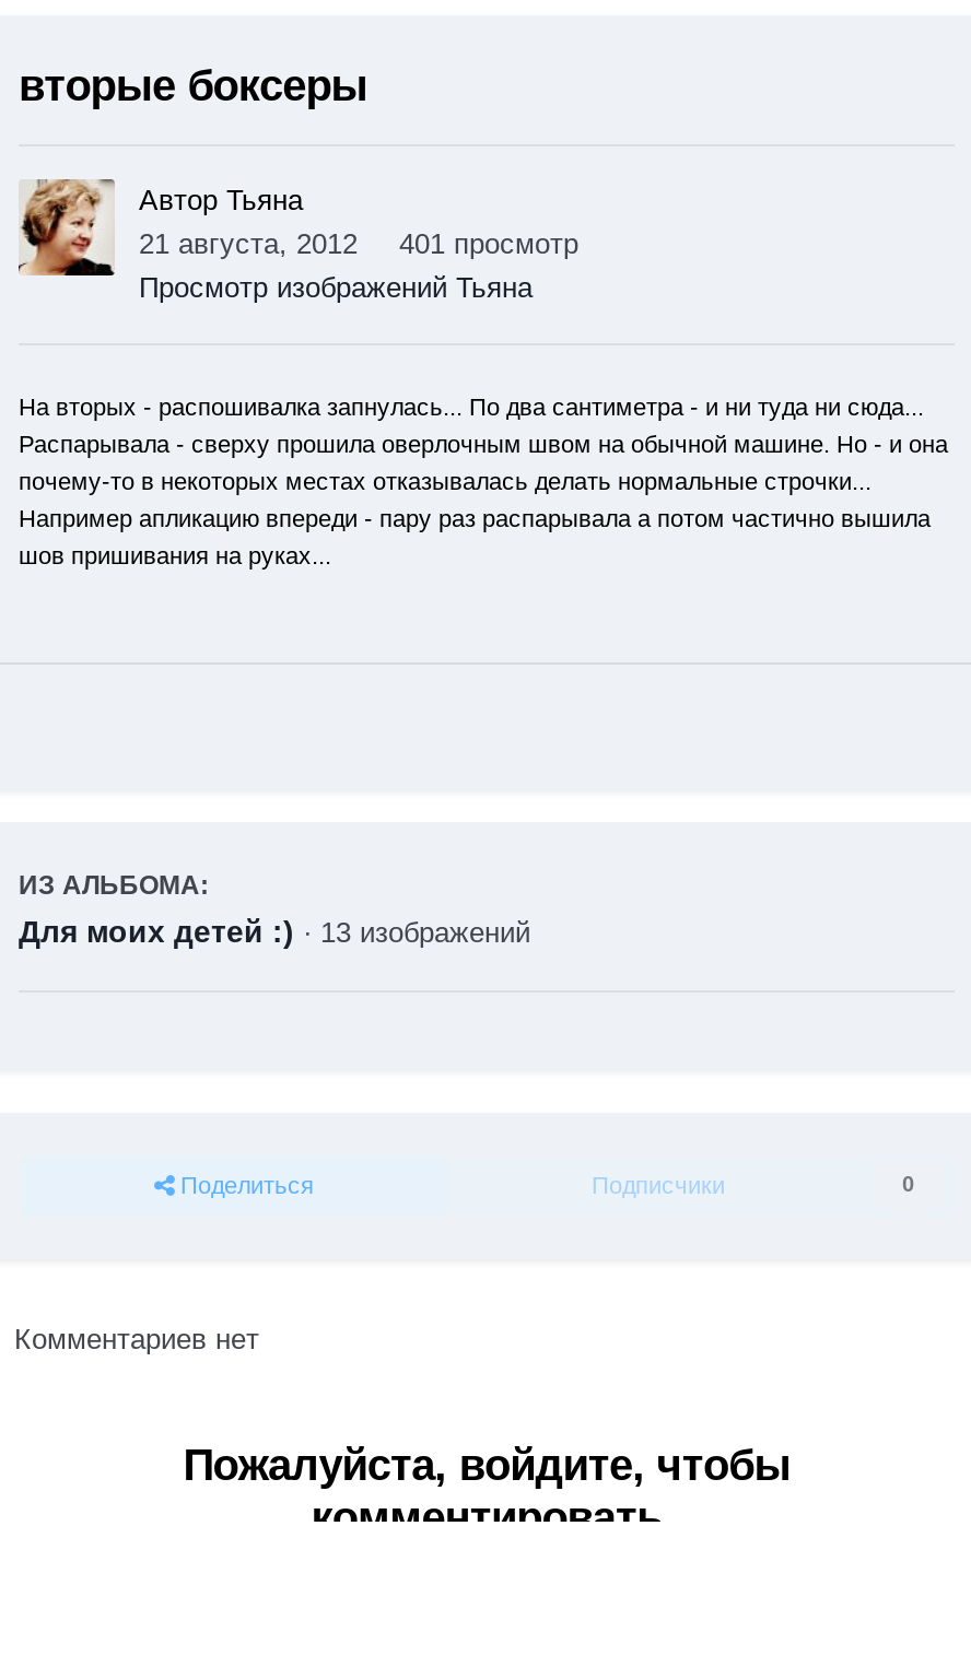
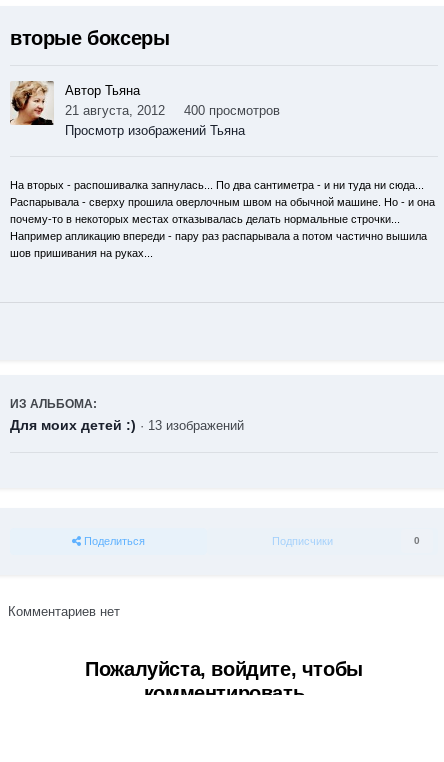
[139,228,578,261] 21 августа, 2012 401 просмотр -> [65,103,280,118] 21 августа, 2012 400 просмотров

